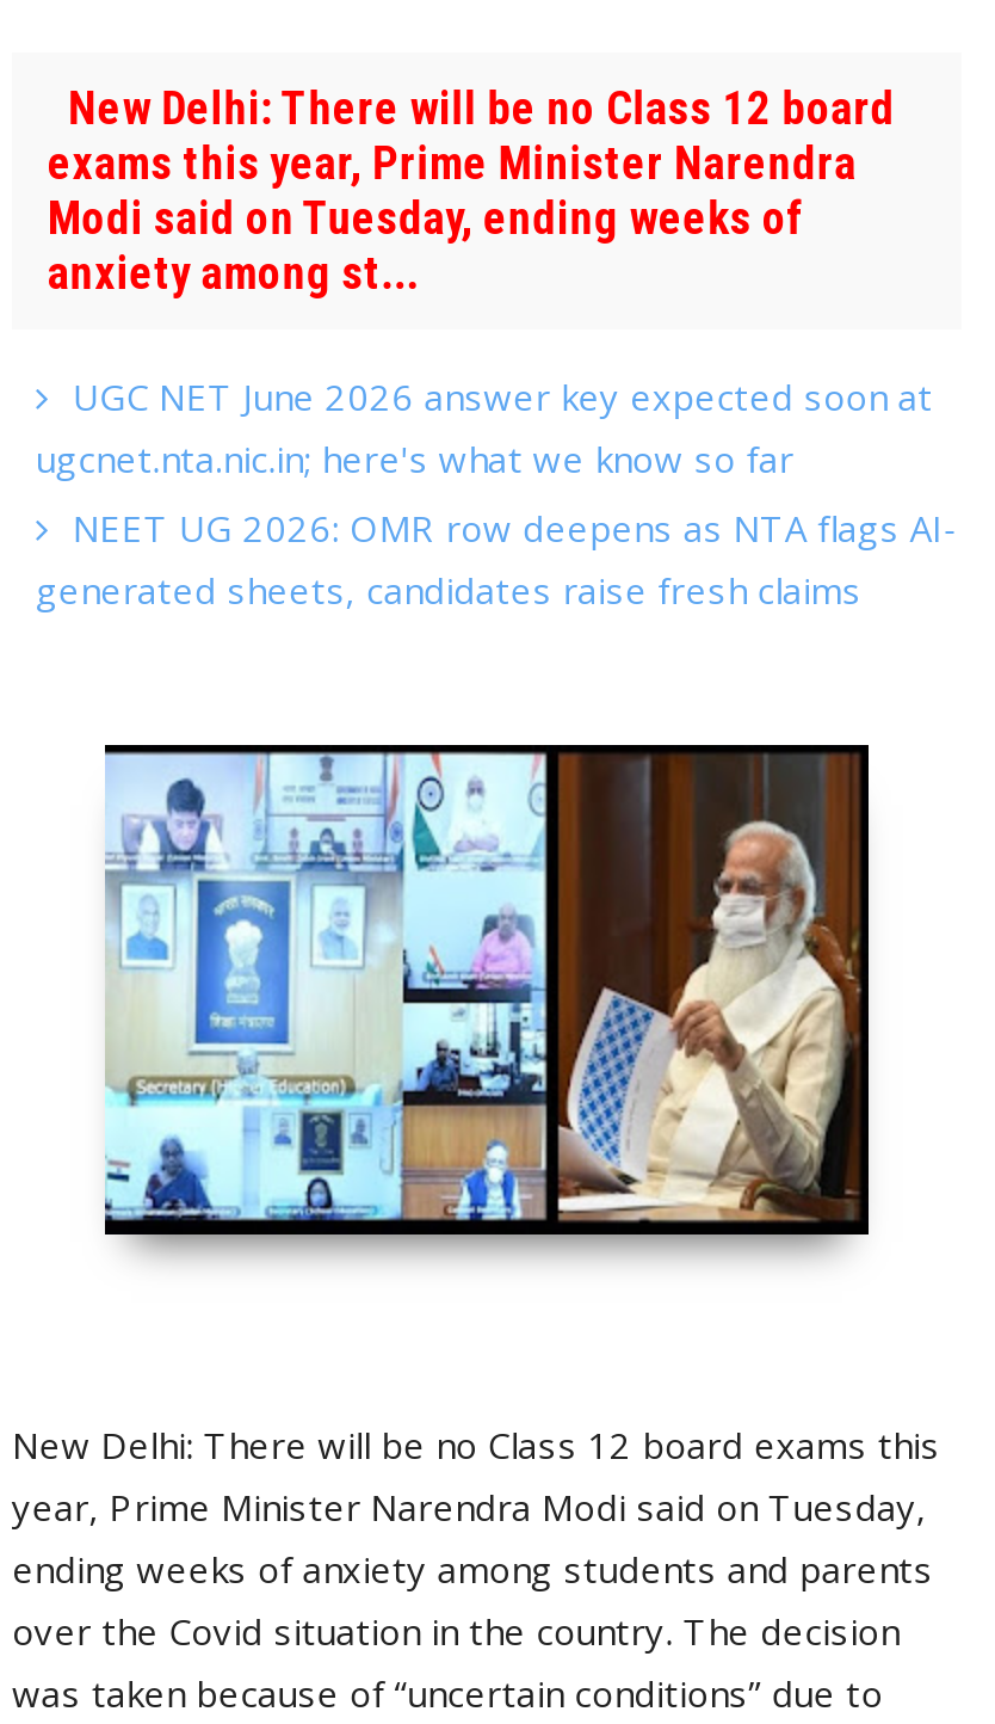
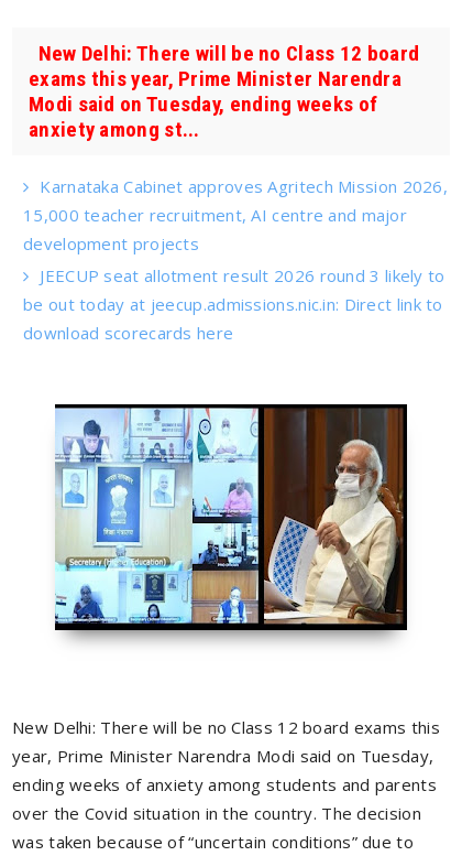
[36,372,959,613] UGC NET June 2026 answer key expected soon at | ugcnet.nta.nic.in; here's what we know so far | NEET UG 2026: OMR row deepens as NTA flags AI- | generated sheets, candidates raise fresh claims -> [23,175,448,344] Karnataka Cabinet approves Agritech Mission 2026, | 15,000 teacher recruitment, AI centre and major | development projects | JEECUP seat allotment result 2026 round 3 likely to | be out today at jeecup.admissions.nic.in: Direct link to | download scorecards here

